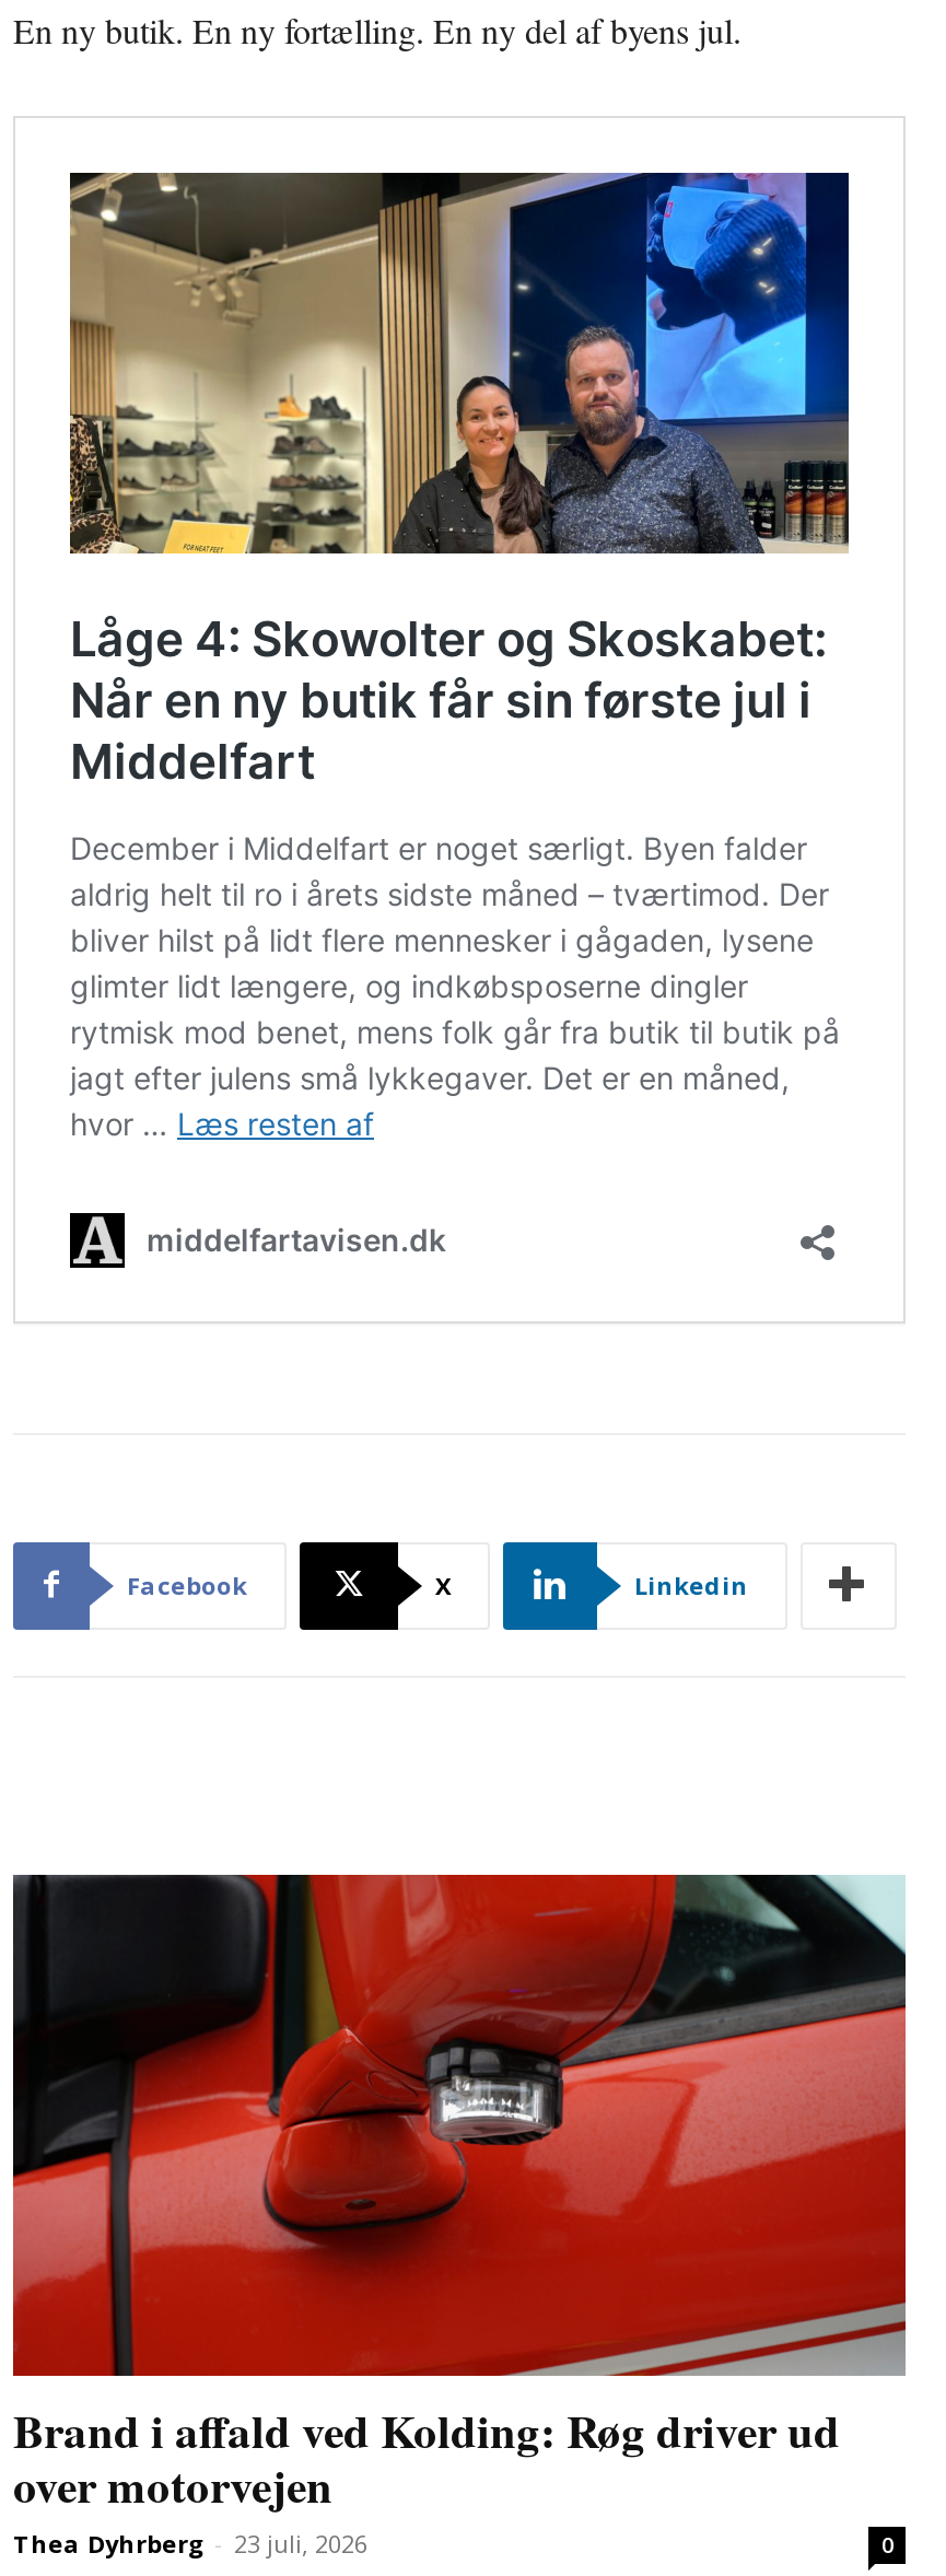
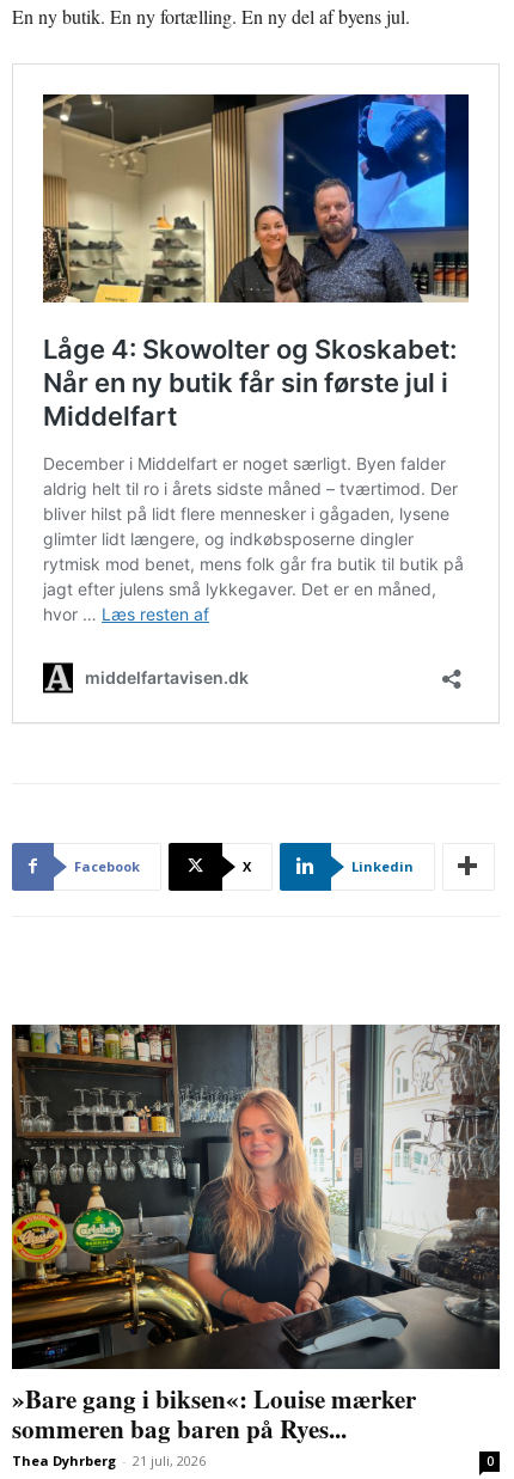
[11,1873,908,2560] [image] | Brand i affald ved Kolding: Røg driver ud | over motorvejen | Thea Dyhrberg - 23 juli, 2026 -> [11,1023,501,1470] [image] | »Bare gang i biksen«: Louise mærker | sommeren bag baren på Ryes... | Thea Dyhrberg - 21 juli, 2026

